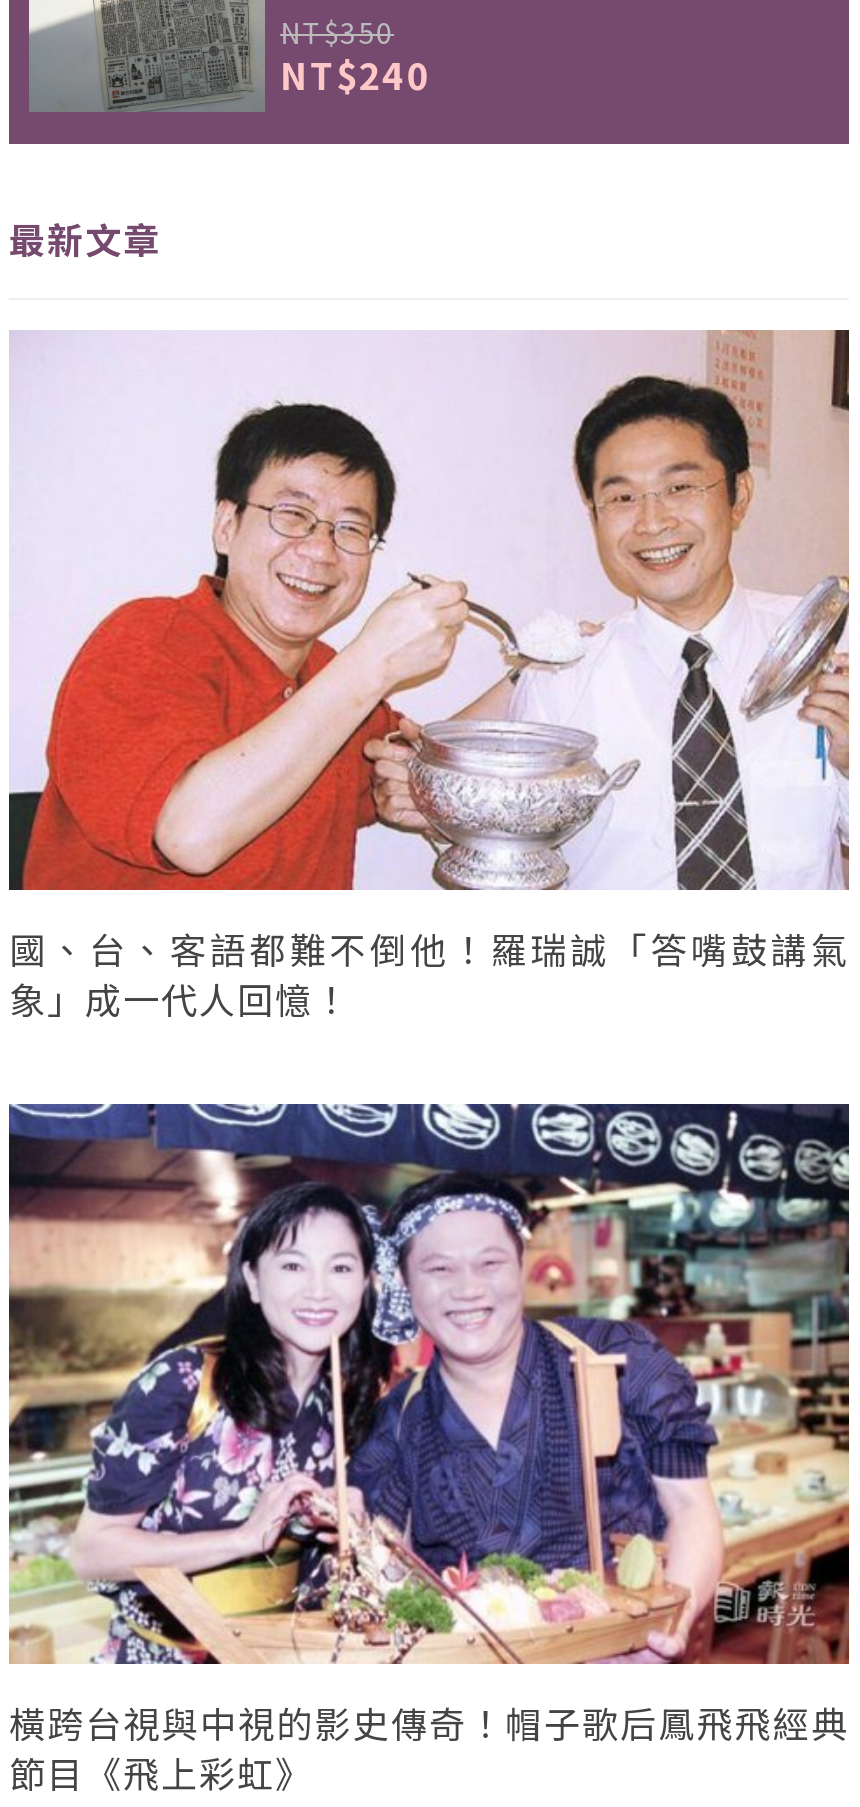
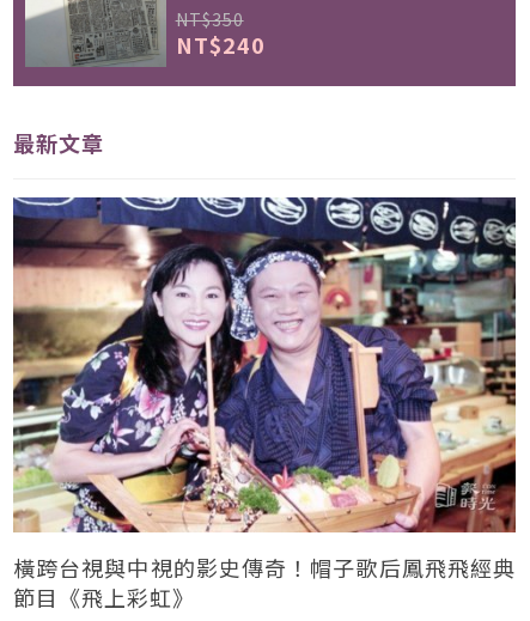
[9,330,849,1024] [image] | 國、台、客語都難不倒他！羅瑞誠「答嘴鼓講氣 | 象」成一代人回憶！ -> none

